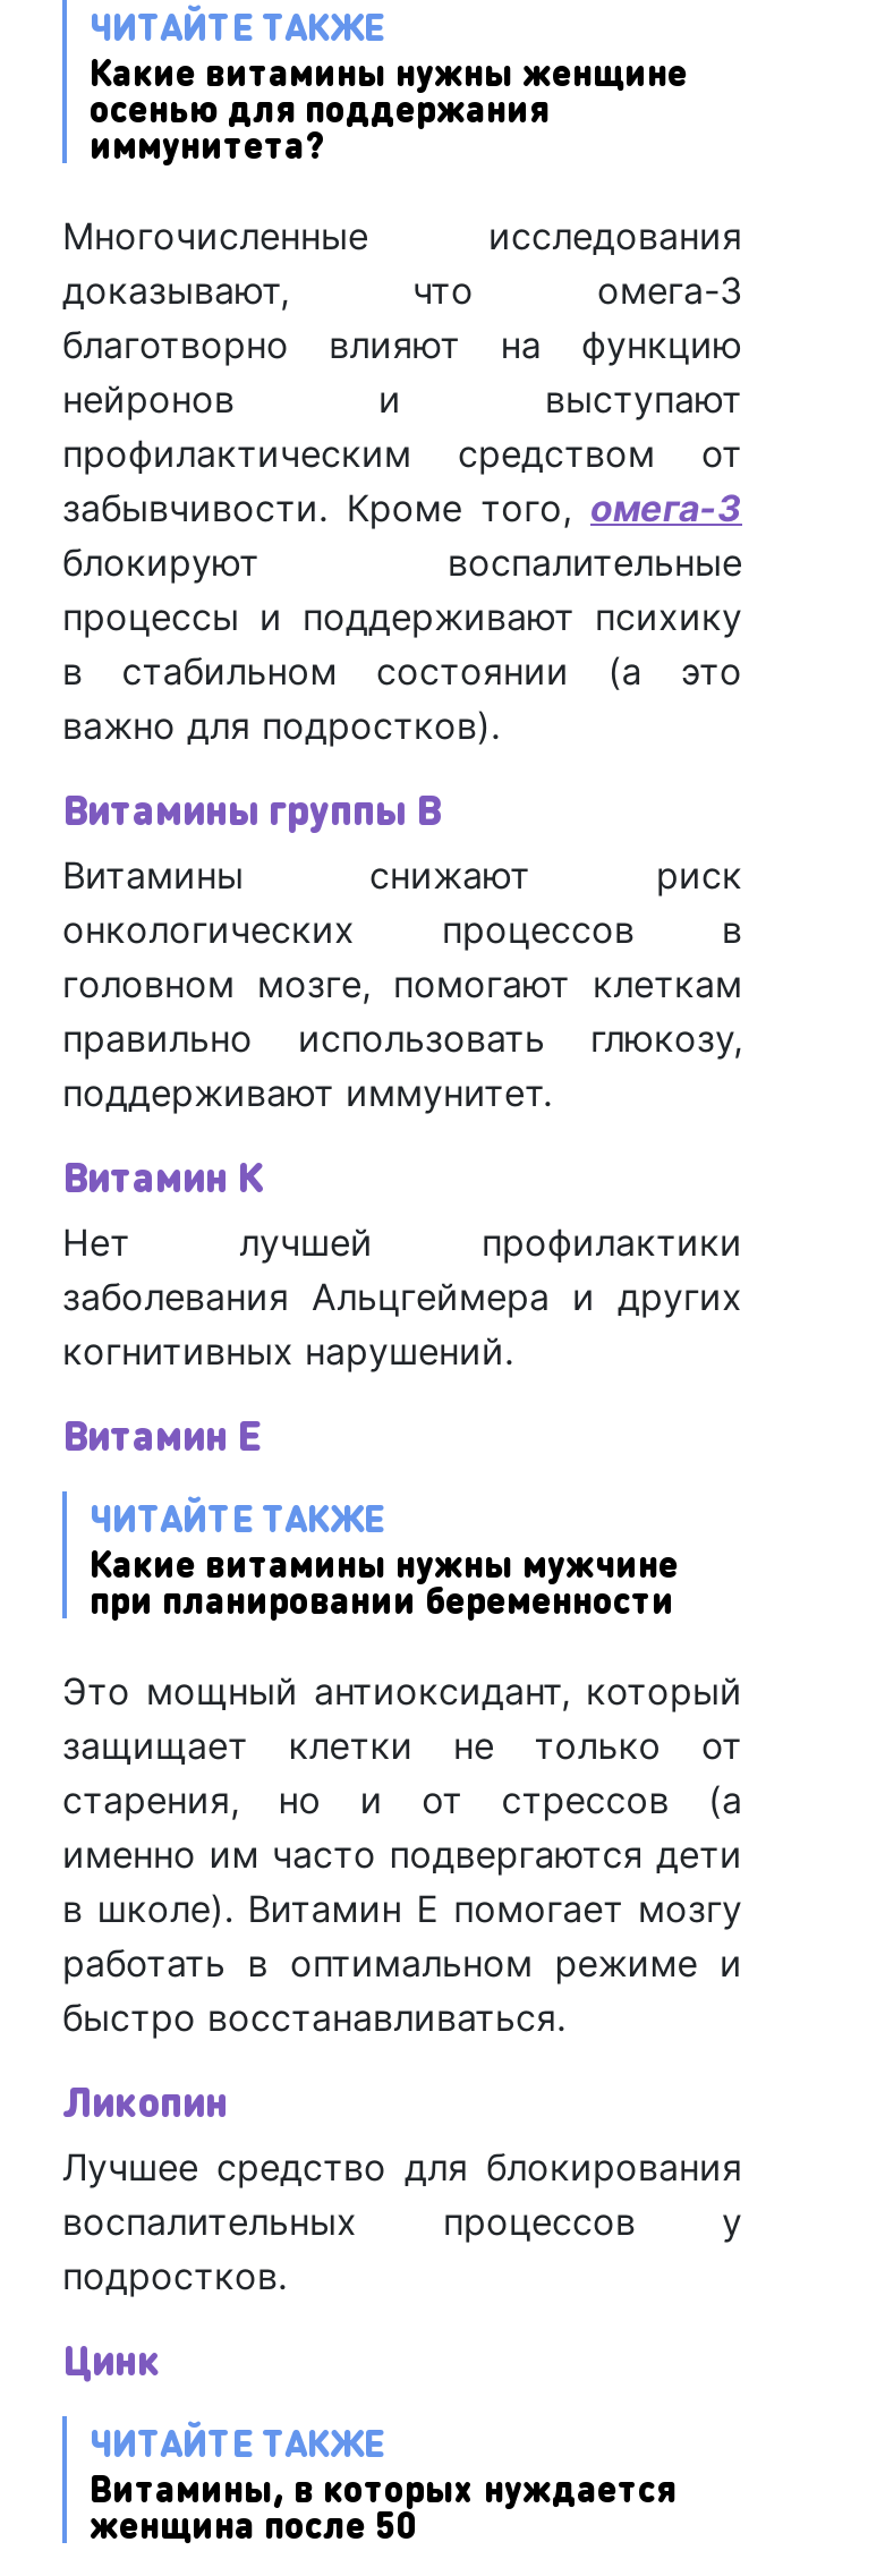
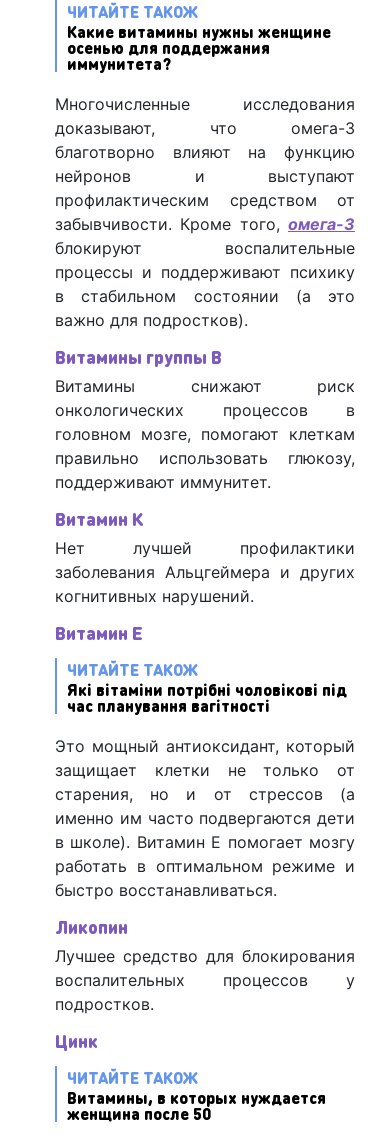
[90,2,384,50] ЧИТАЙТЕ ТАКЖЕ -> [67,1,198,22] ЧИТАЙТЕ ТАКОЖ
[90,1494,679,1623] ЧИТАЙТЕ ТАКЖЕ | Какие витамины нужны мужчине | при планировании беременности -> [67,659,347,716] ЧИТАЙТЕ ТАКОЖ | Які вітаміни потрібні чоловікові під | час планування вагітності
[90,2419,384,2466] ЧИТАЙТЕ ТАКЖЕ -> [67,1067,198,1088] ЧИТАЙТЕ ТАКОЖ

